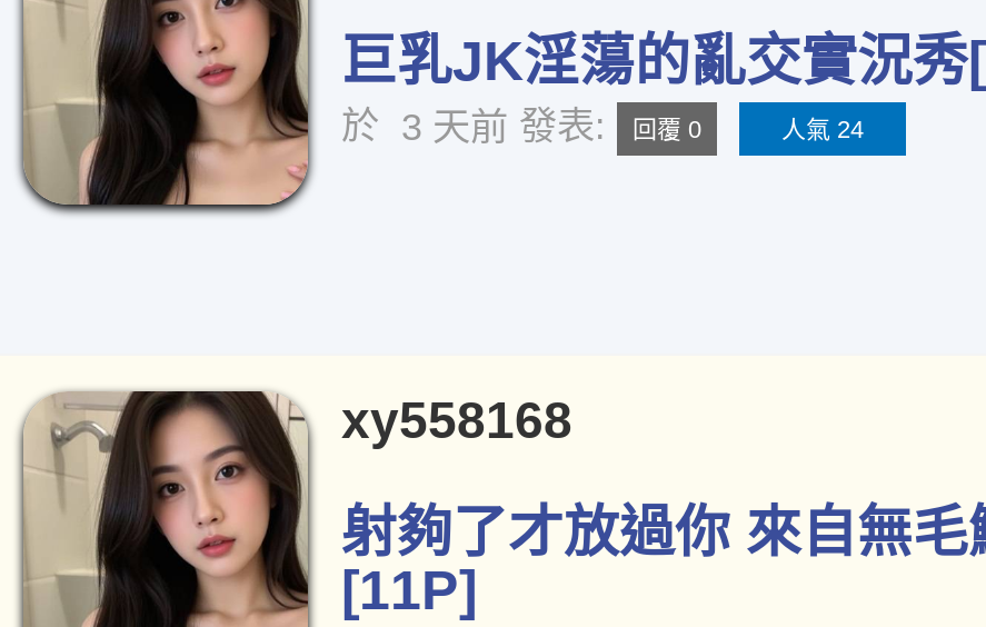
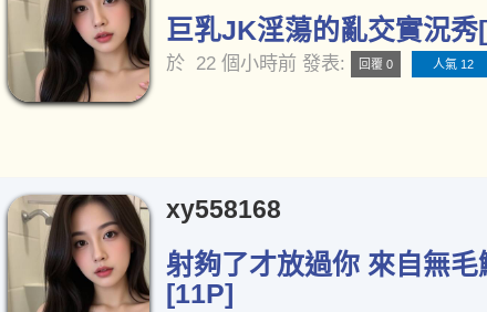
[341,103,606,148] 於3 天前發表: -> [166,51,345,74] 於22 個小時前發表:
[781,116,864,142] 人氣 24 -> [433,58,474,71] 人氣 12

